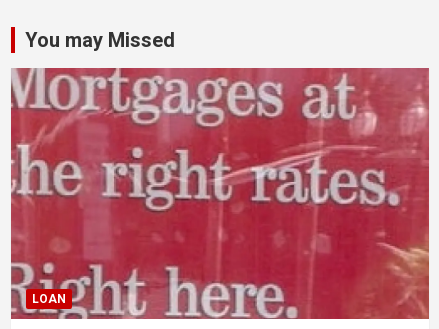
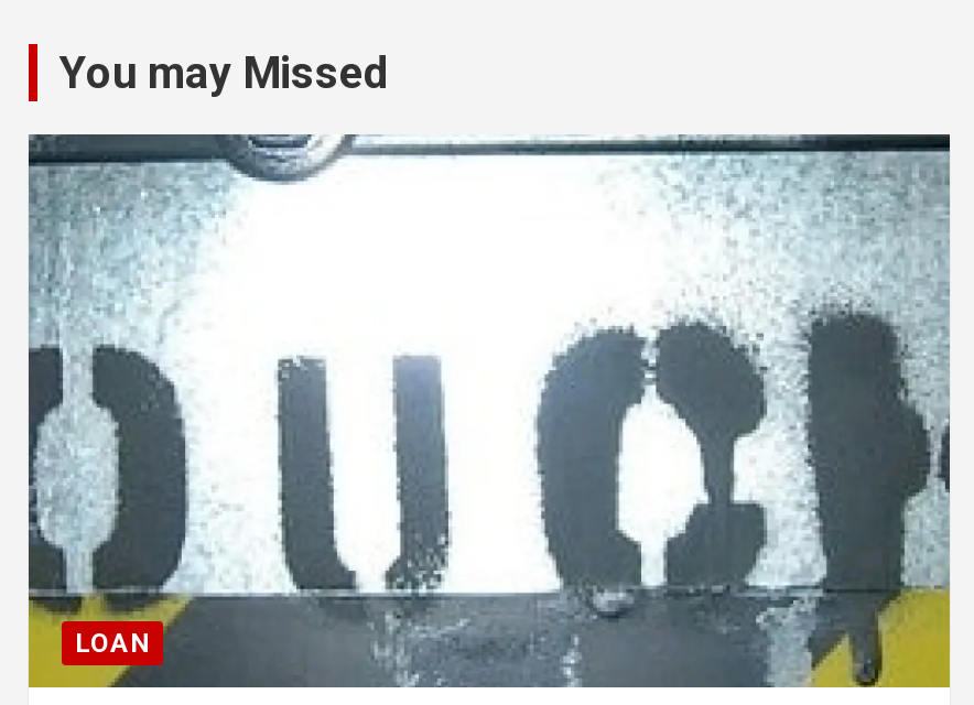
[10,67,430,320] [image] -> [26,132,952,690] [image]

